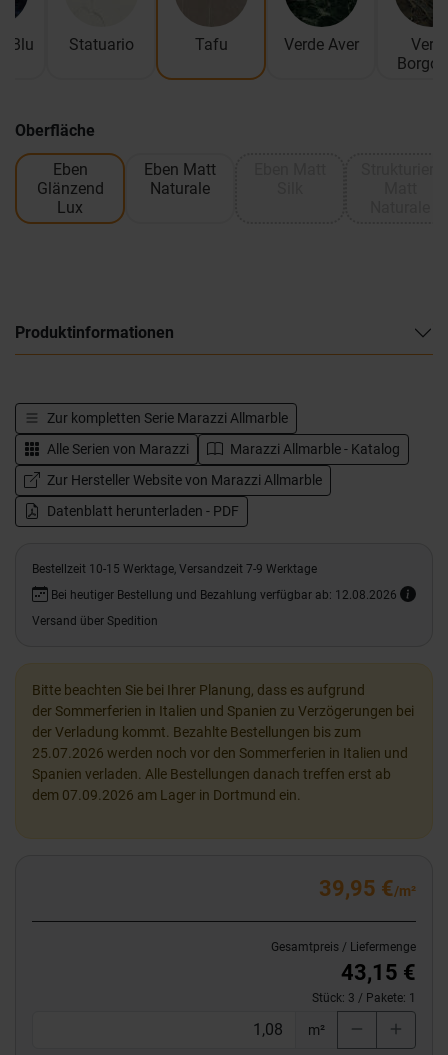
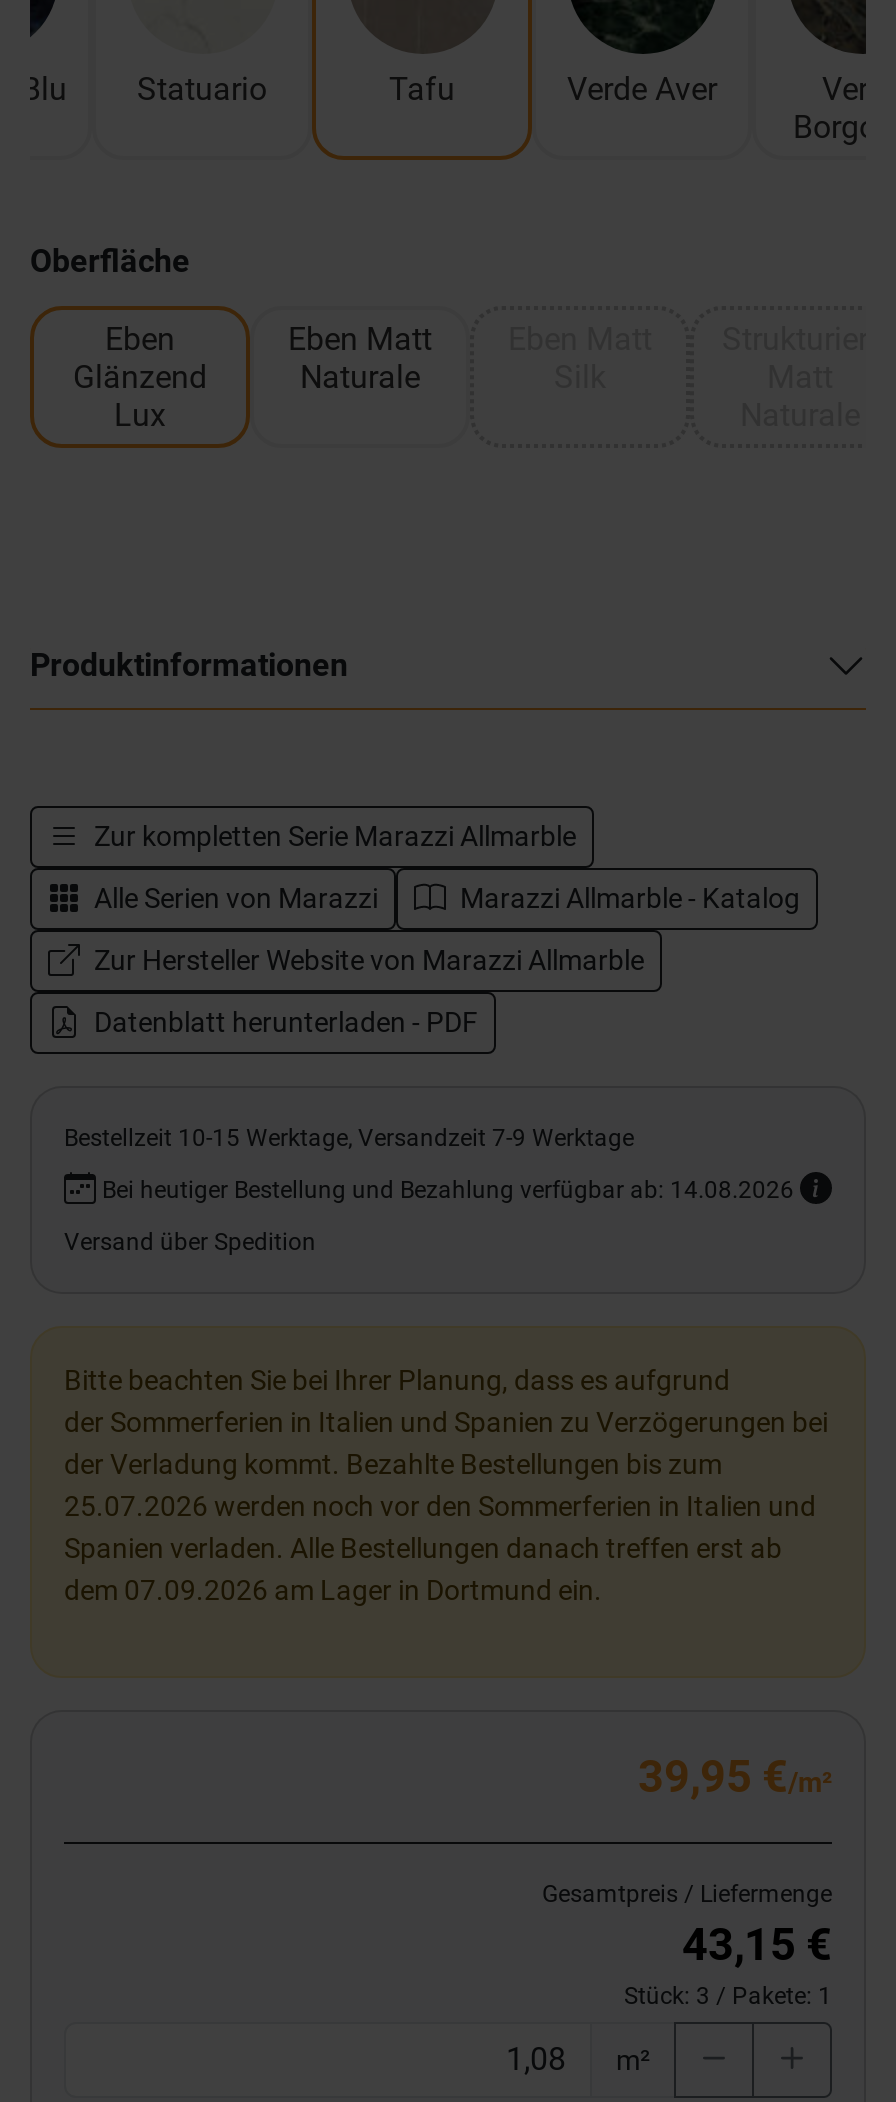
[48,588,400,602] Bei heutiger Bestellung und Bezahlung verfügbar ab: 12.08.2026 -> [96,1176,800,1204] Bei heutiger Bestellung und Bezahlung verfügbar ab: 14.08.2026

